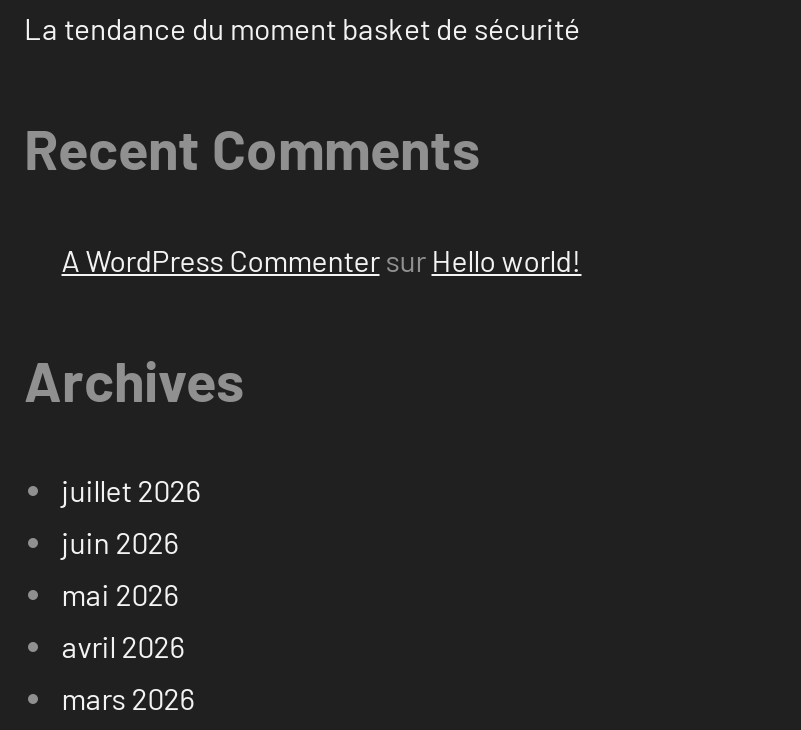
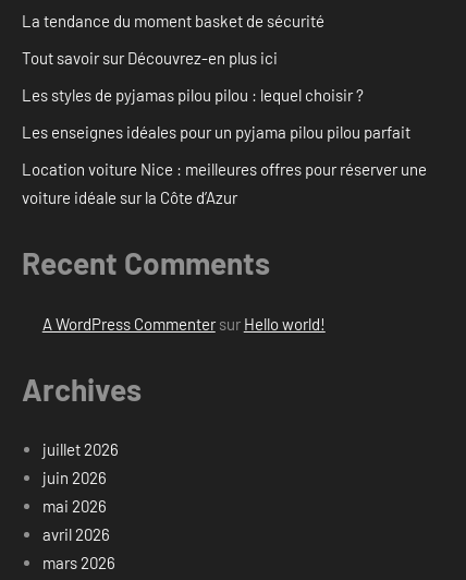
none -> [22,48,427,207] Tout savoir sur Découvrez-en plus ici | Les styles de pyjamas pilou pilou : lequel choisir ? | Les enseignes idéales pour un pyjama pilou pilou parfait | Location voiture Nice : meilleures offres pour réserver une | voiture idéale sur la Côte d’Azur

